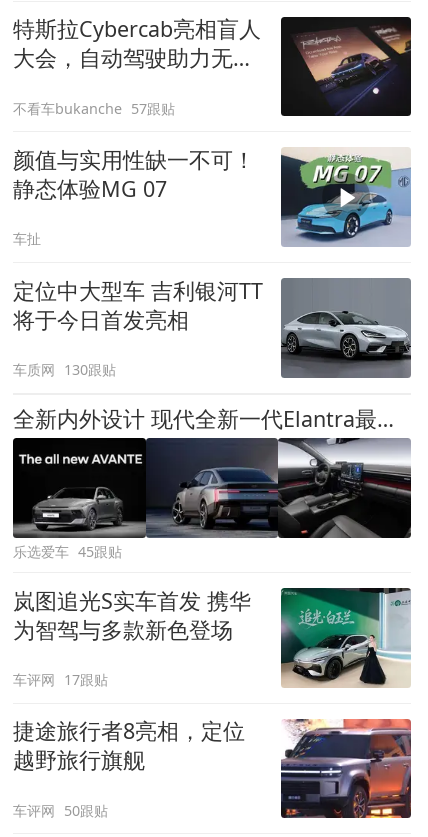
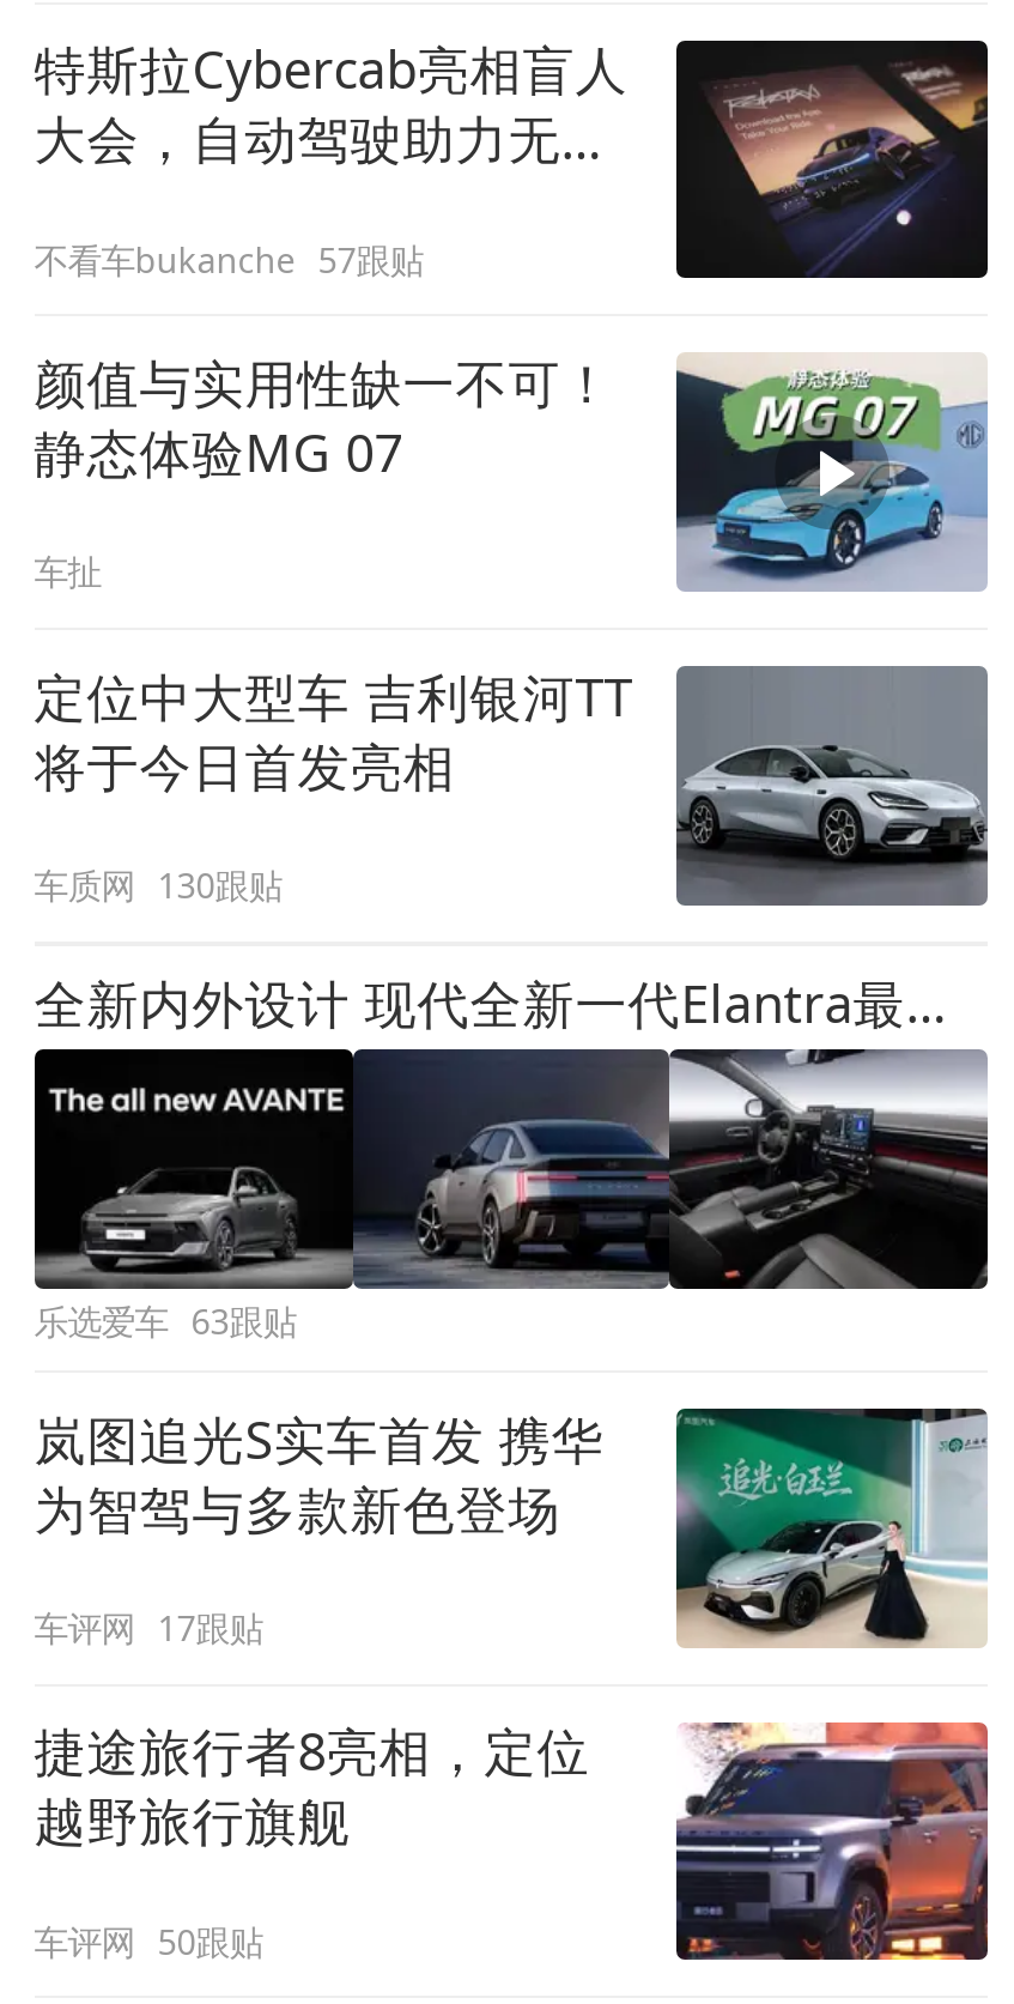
[13,542,122,561] 乐选爱车 45跟贴 -> [34,1300,296,1345] 乐选爱车 63跟贴

